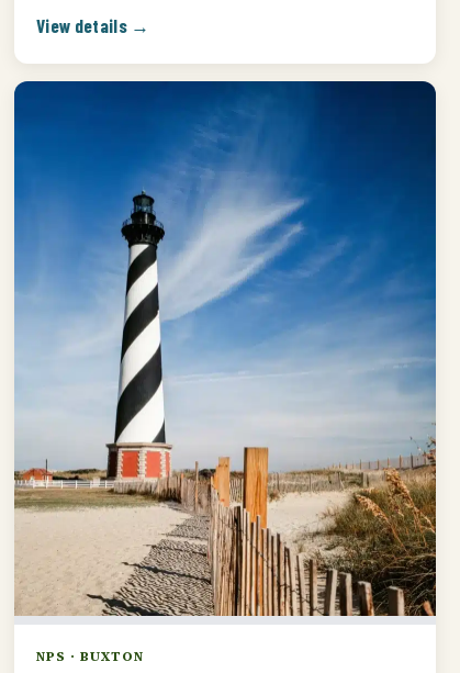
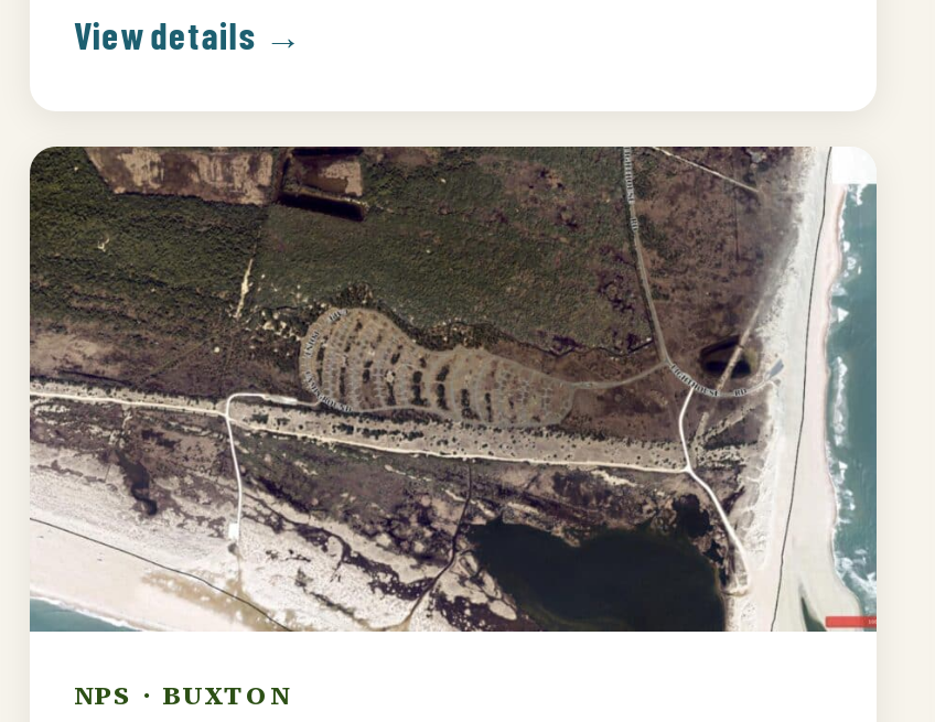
[13,80,437,618] [image] -> [28,144,879,636] [image]

